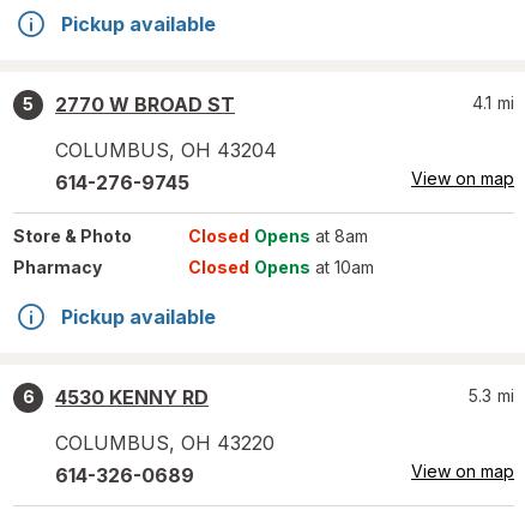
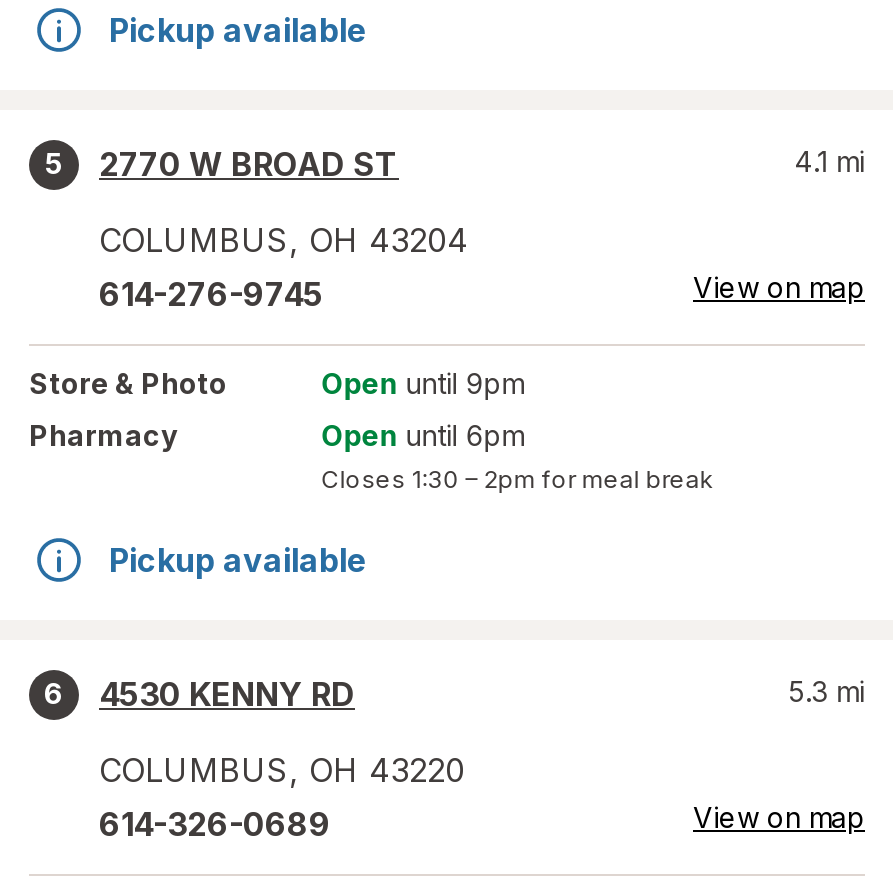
[189,226,368,246] Closed Opens at 8am -> [322,366,524,400] Open until 9pm
[189,257,374,277] Closed Opens at 10am -> [322,418,714,494] Open until 6pm | Closes 1:30 – 2pm for meal break

